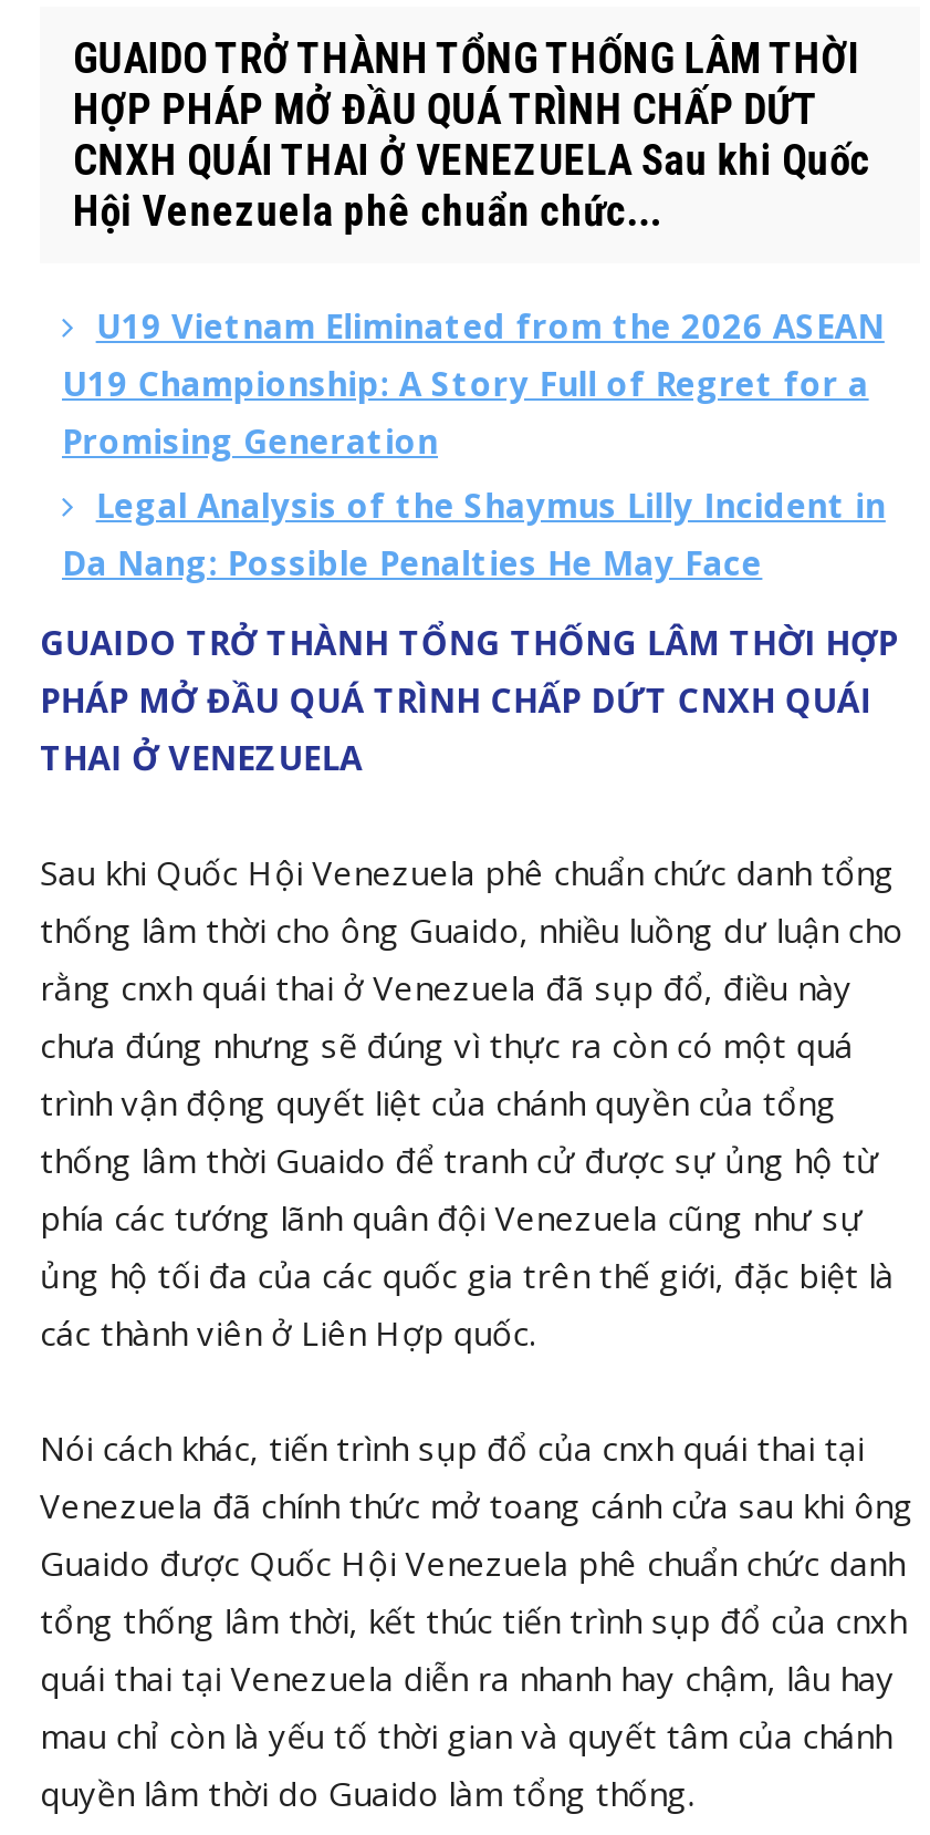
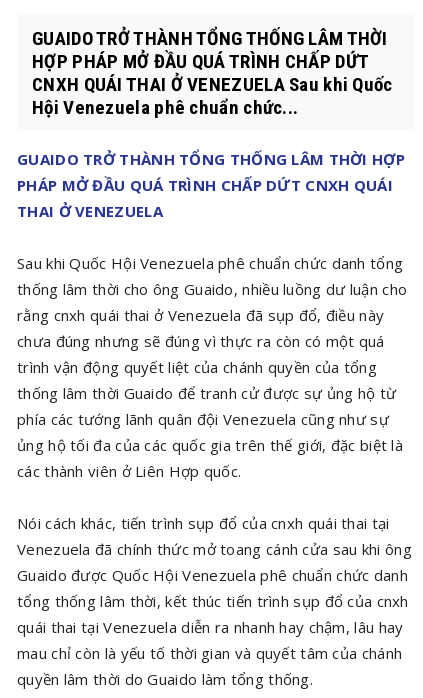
[62,303,886,584] U19 Vietnam Eliminated from the 2026 ASEAN | U19 Championship: A Story Full of Regret for a | Promising Generation | Legal Analysis of the Shaymus Lilly Incident in | Da Nang: Possible Penalties He May Face -> none

